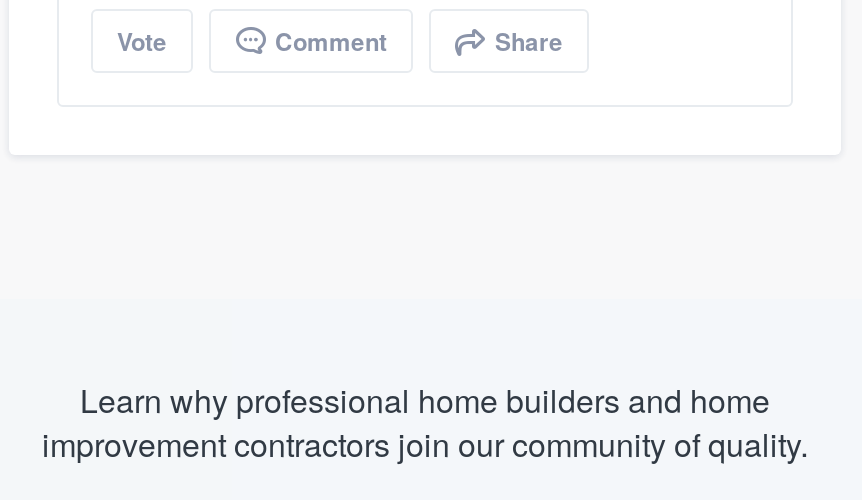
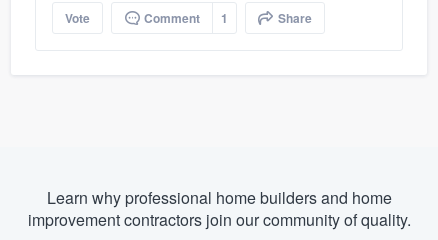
none -> [221,9,228,27] 1

